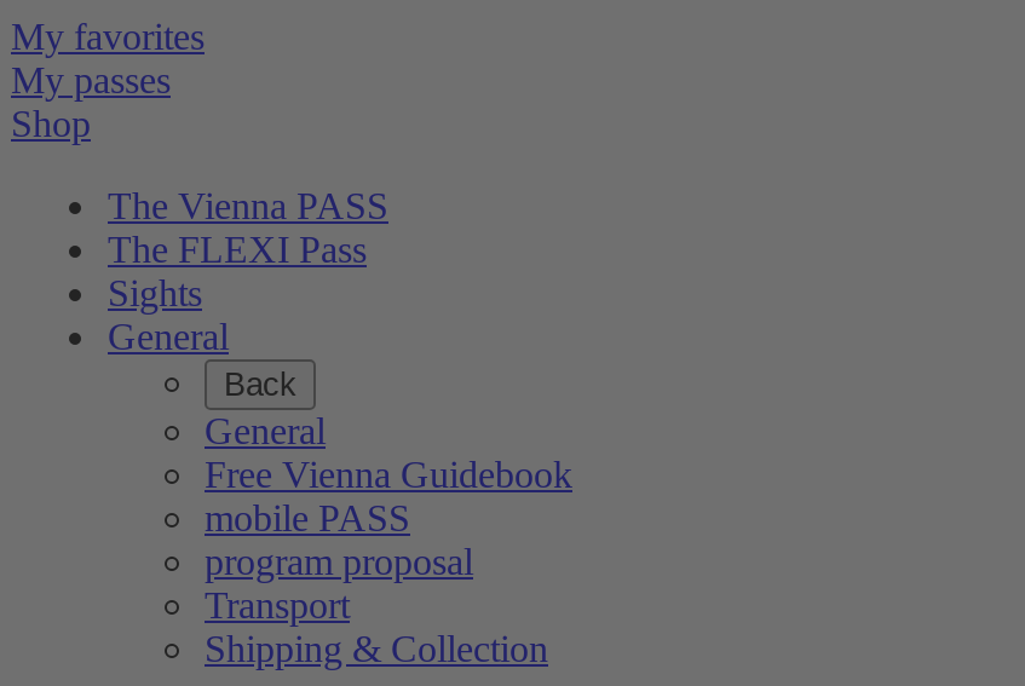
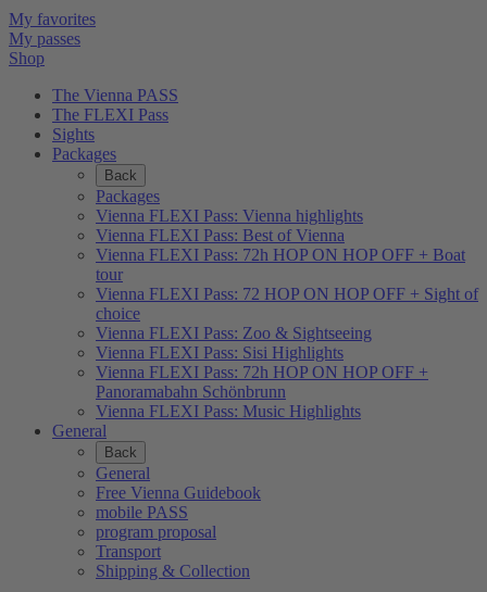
none -> [52,144,478,420] Packages | Back | Packages | Vienna FLEXI Pass: Vienna highlights | Vienna FLEXI Pass: Best of Vienna | Vienna FLEXI Pass: 72h HOP ON HOP OFF + Boat | tour | Vienna FLEXI Pass: 72 HOP ON HOP OFF + Sight of | choice | Vienna FLEXI Pass: Zoo & Sightseeing | Vienna FLEXI Pass: Sisi Highlights | Vienna FLEXI Pass: 72h HOP ON HOP OFF + | Panoramabahn Schönbrunn | Vienna FLEXI Pass: Music Highlights

